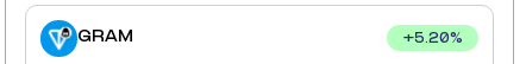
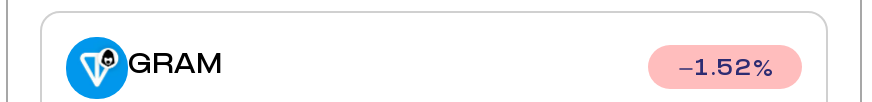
[403,32,462,46] +5.20% -> [695,57,775,81] 1.52%

